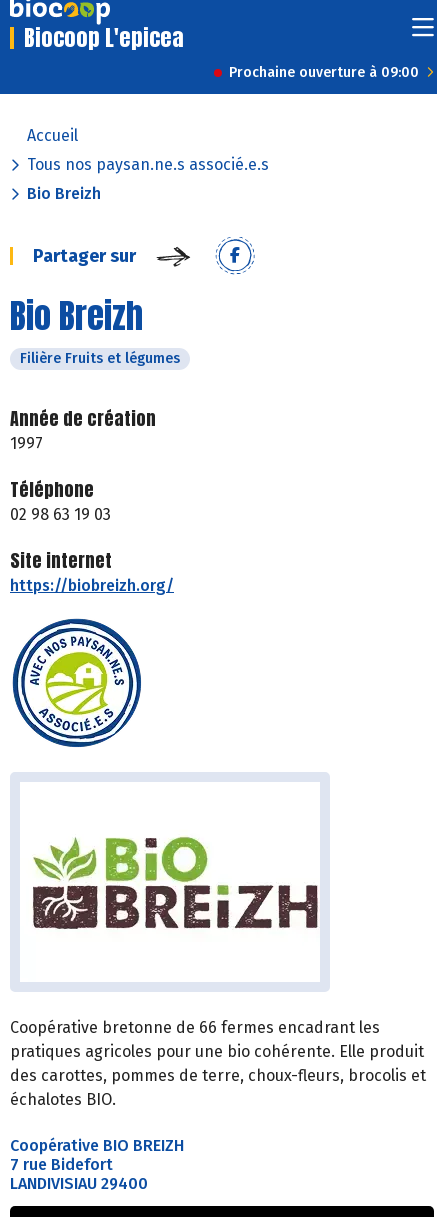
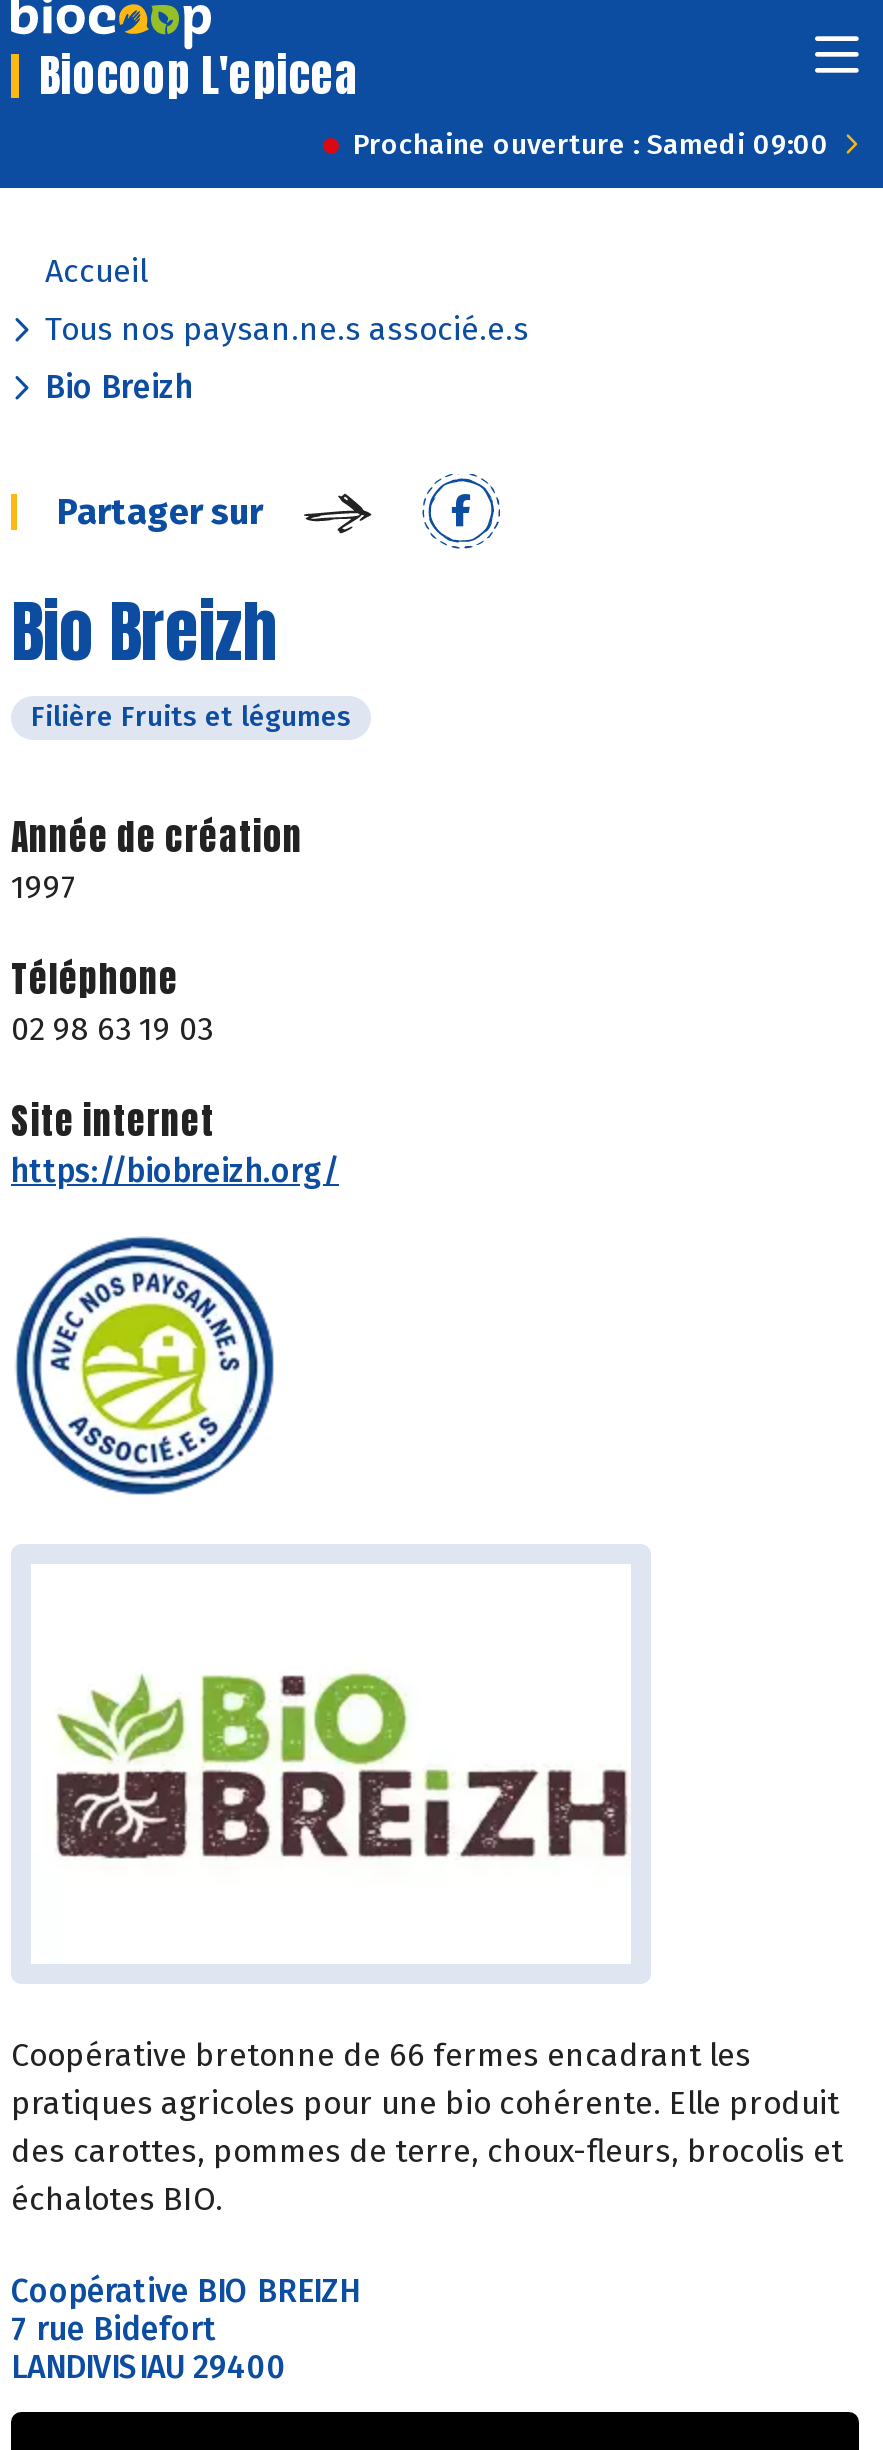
[229,64,419,81] Prochaine ouverture à 09:00 -> [353,128,829,162] Prochaine ouverture : Samedi 09:00

